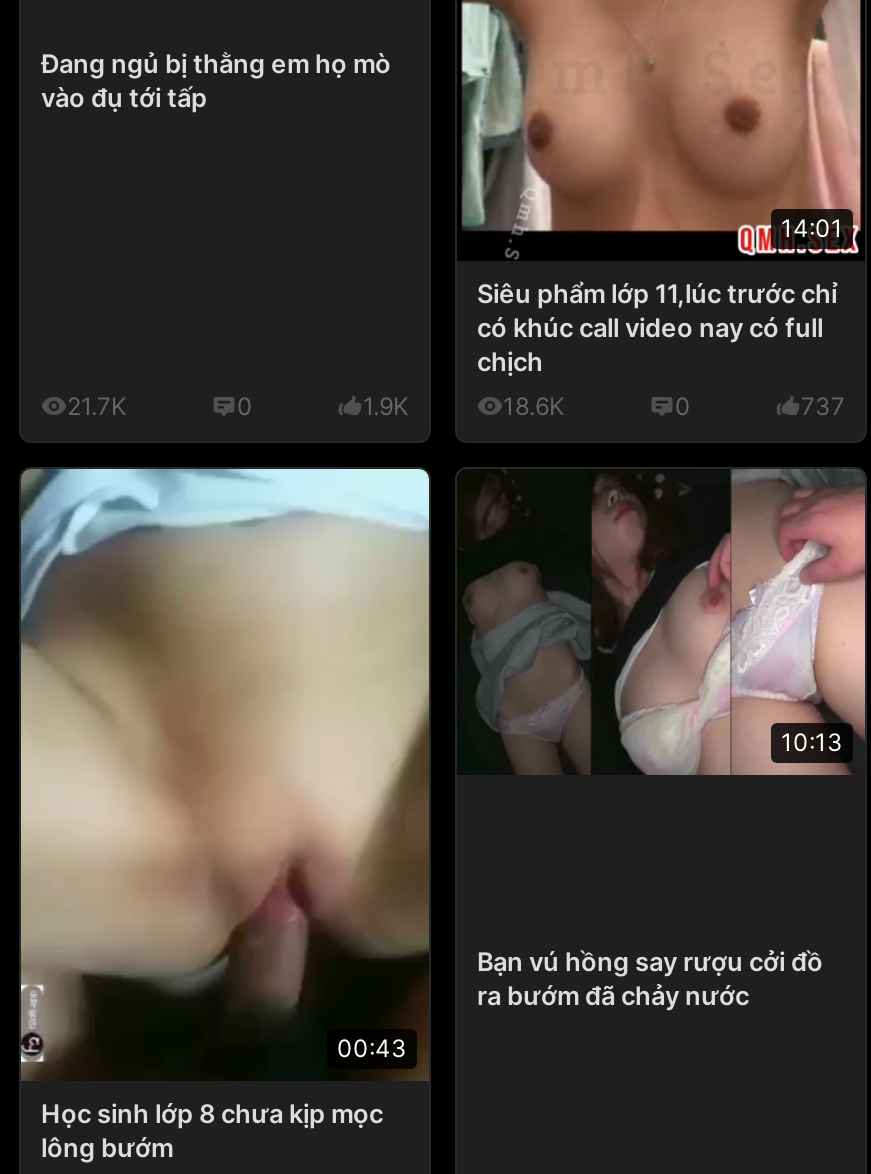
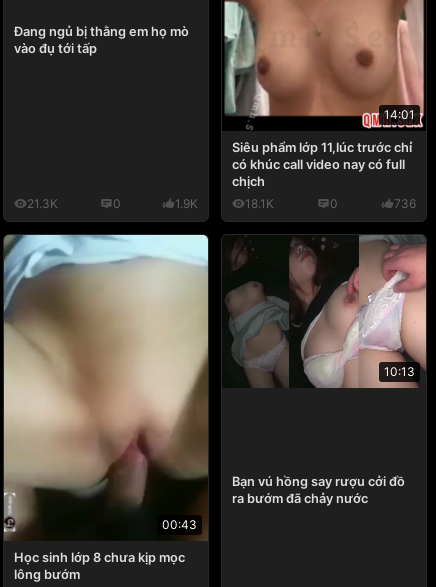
[67,392,127,422] 21.7K -> [27,196,58,211] 21.3K
[503,392,565,422] 18.6K -> [245,196,274,211] 18.1K
[801,392,845,422] 737 -> [394,196,416,211] 736

